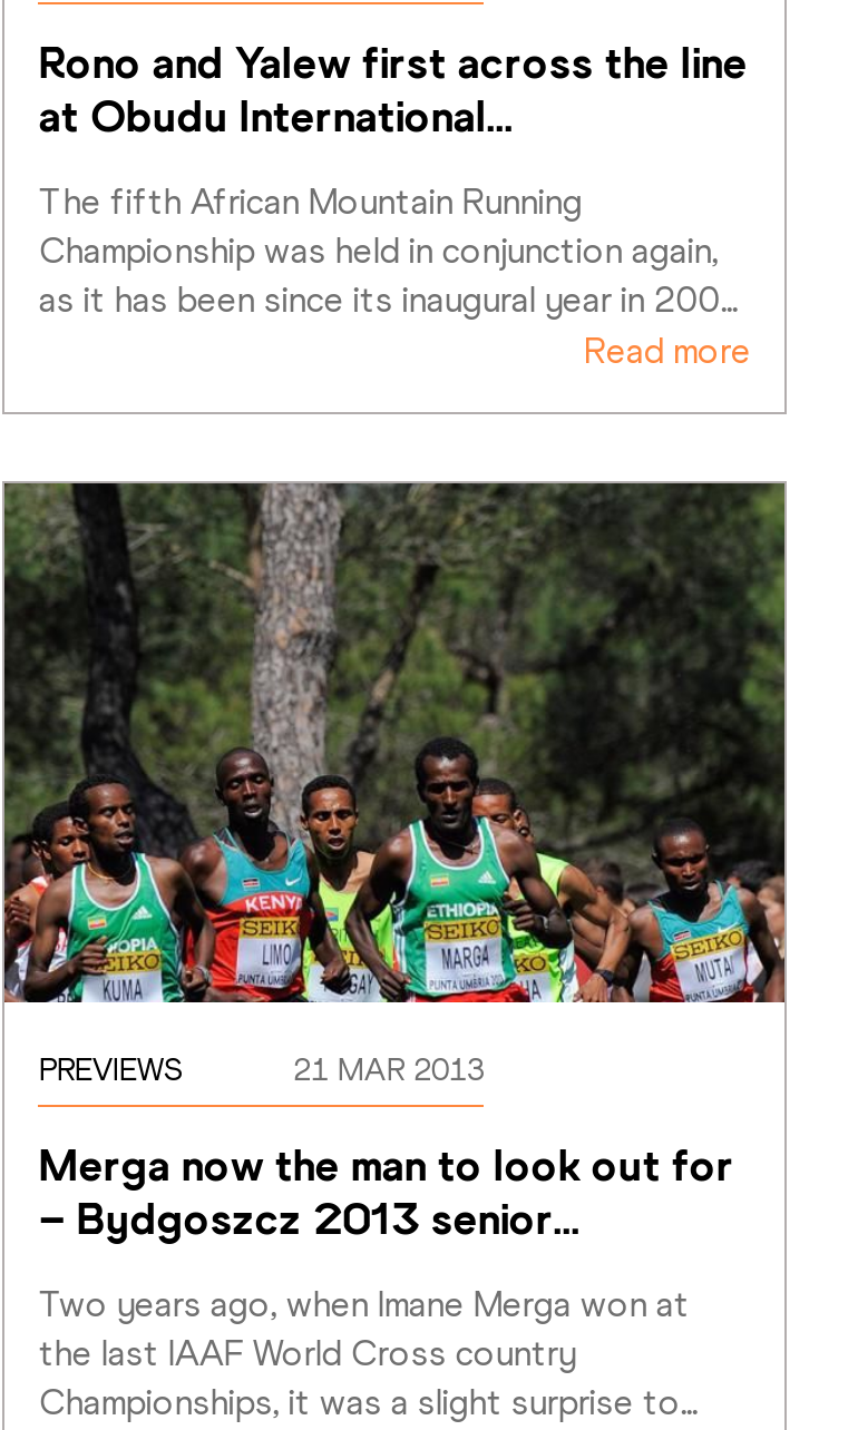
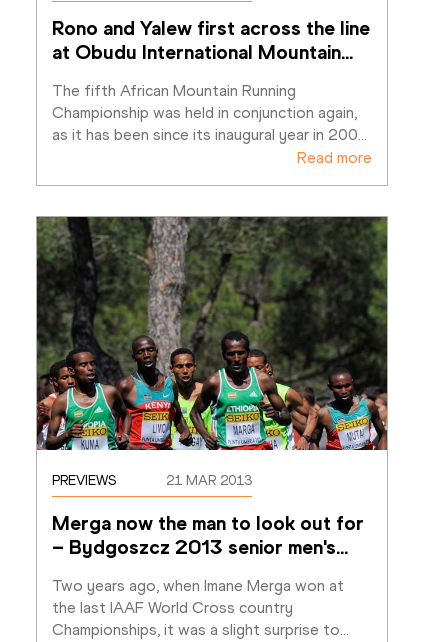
[39,89,513,143] at Obudu International… -> [52,40,353,64] at Obudu International Mountain…
[39,1192,580,1246] – Bydgoszcz 2013 senior… -> [52,535,348,559] – Bydgoszcz 2013 senior men's…

